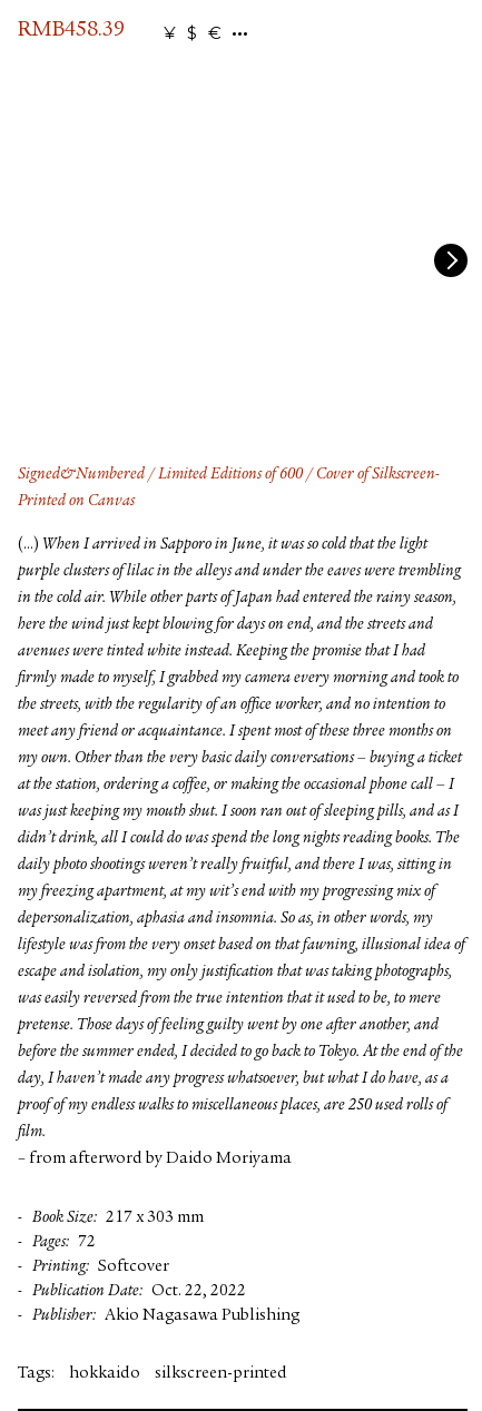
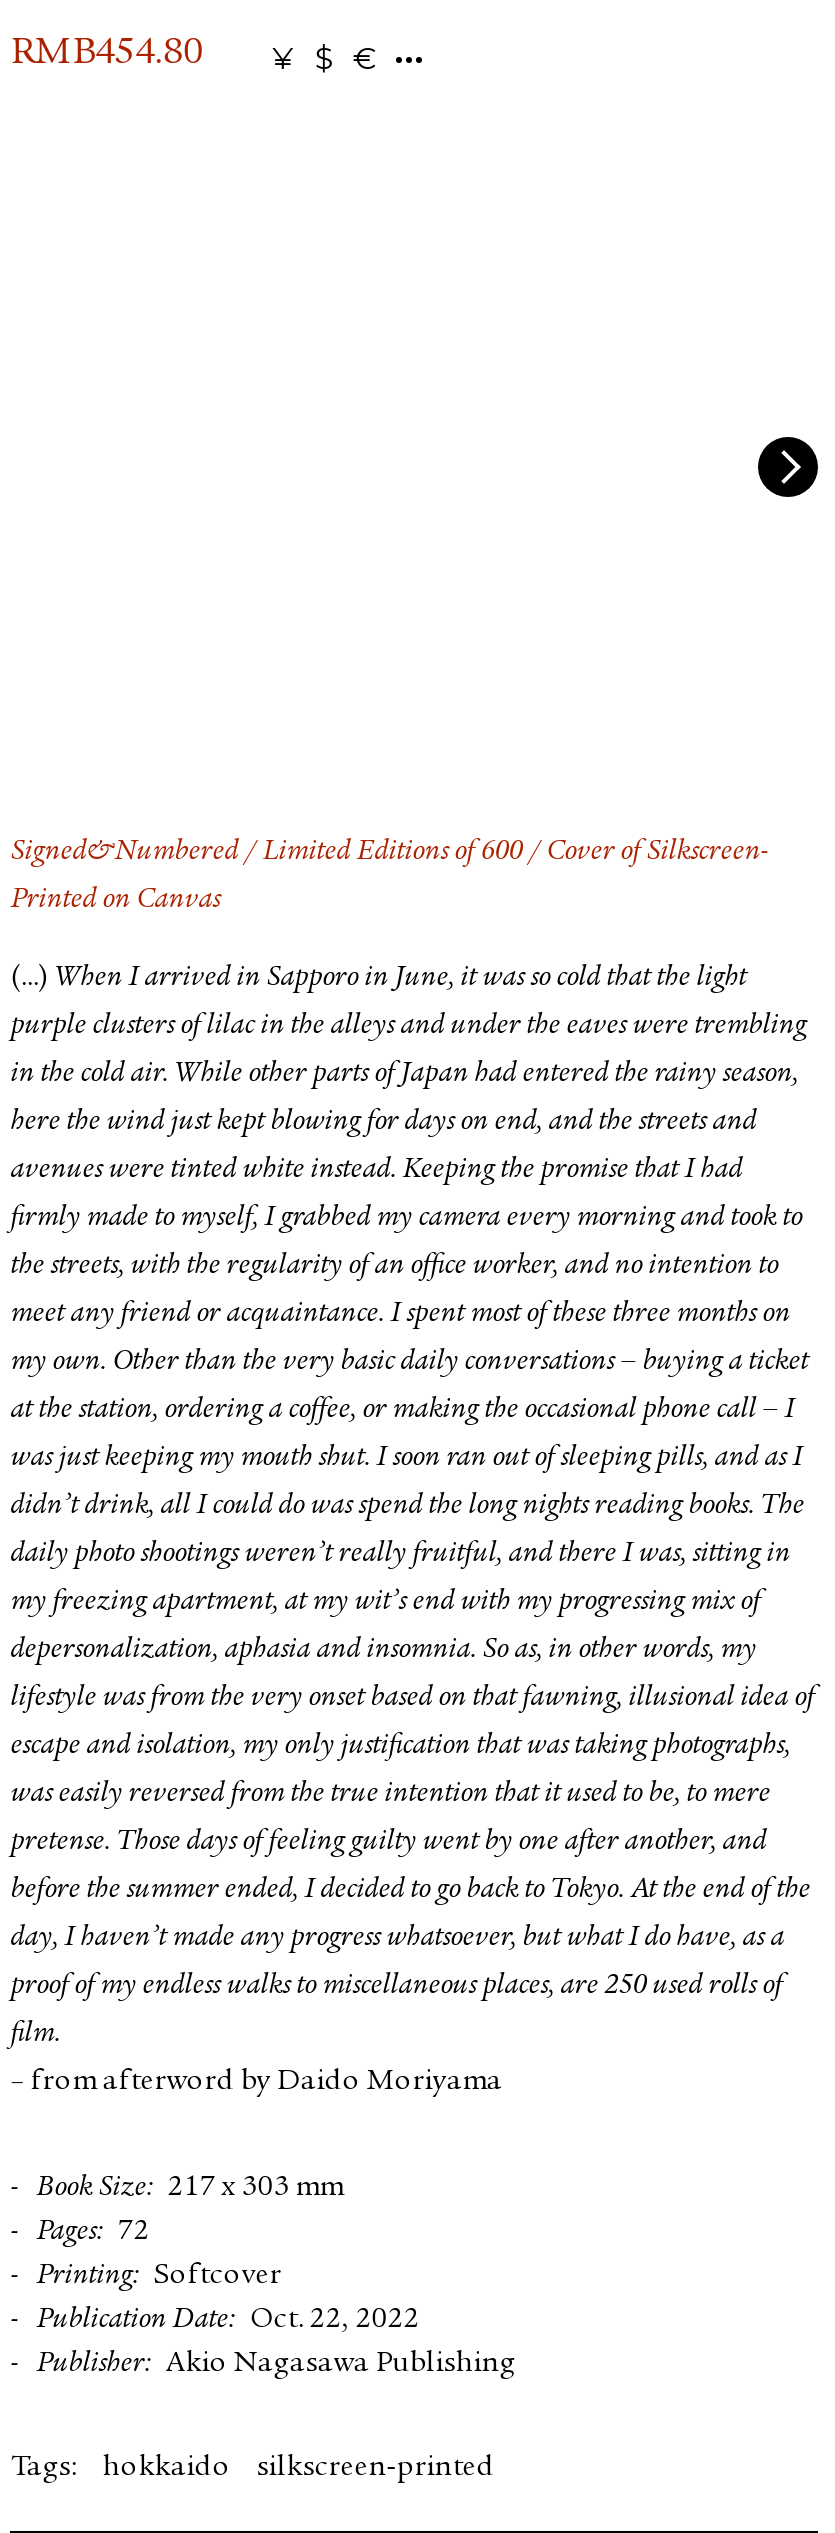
[18,20,125,42] RMB458.39 -> [11,35,203,75] RMB454.80

